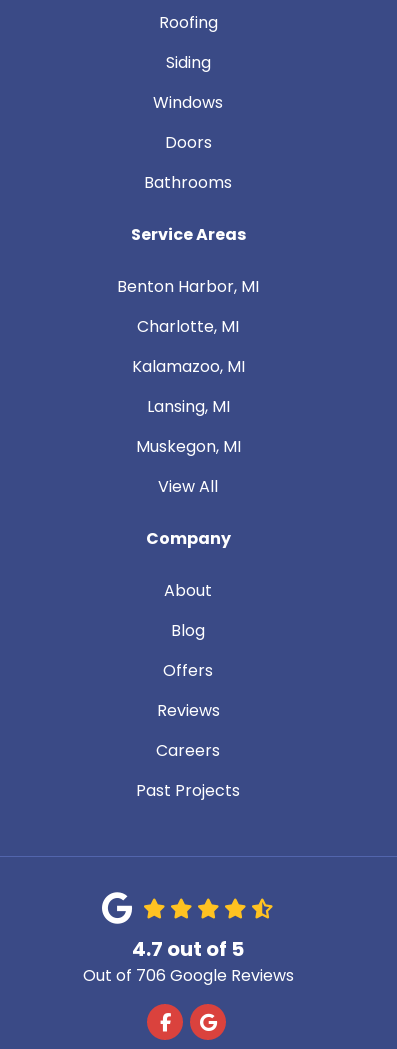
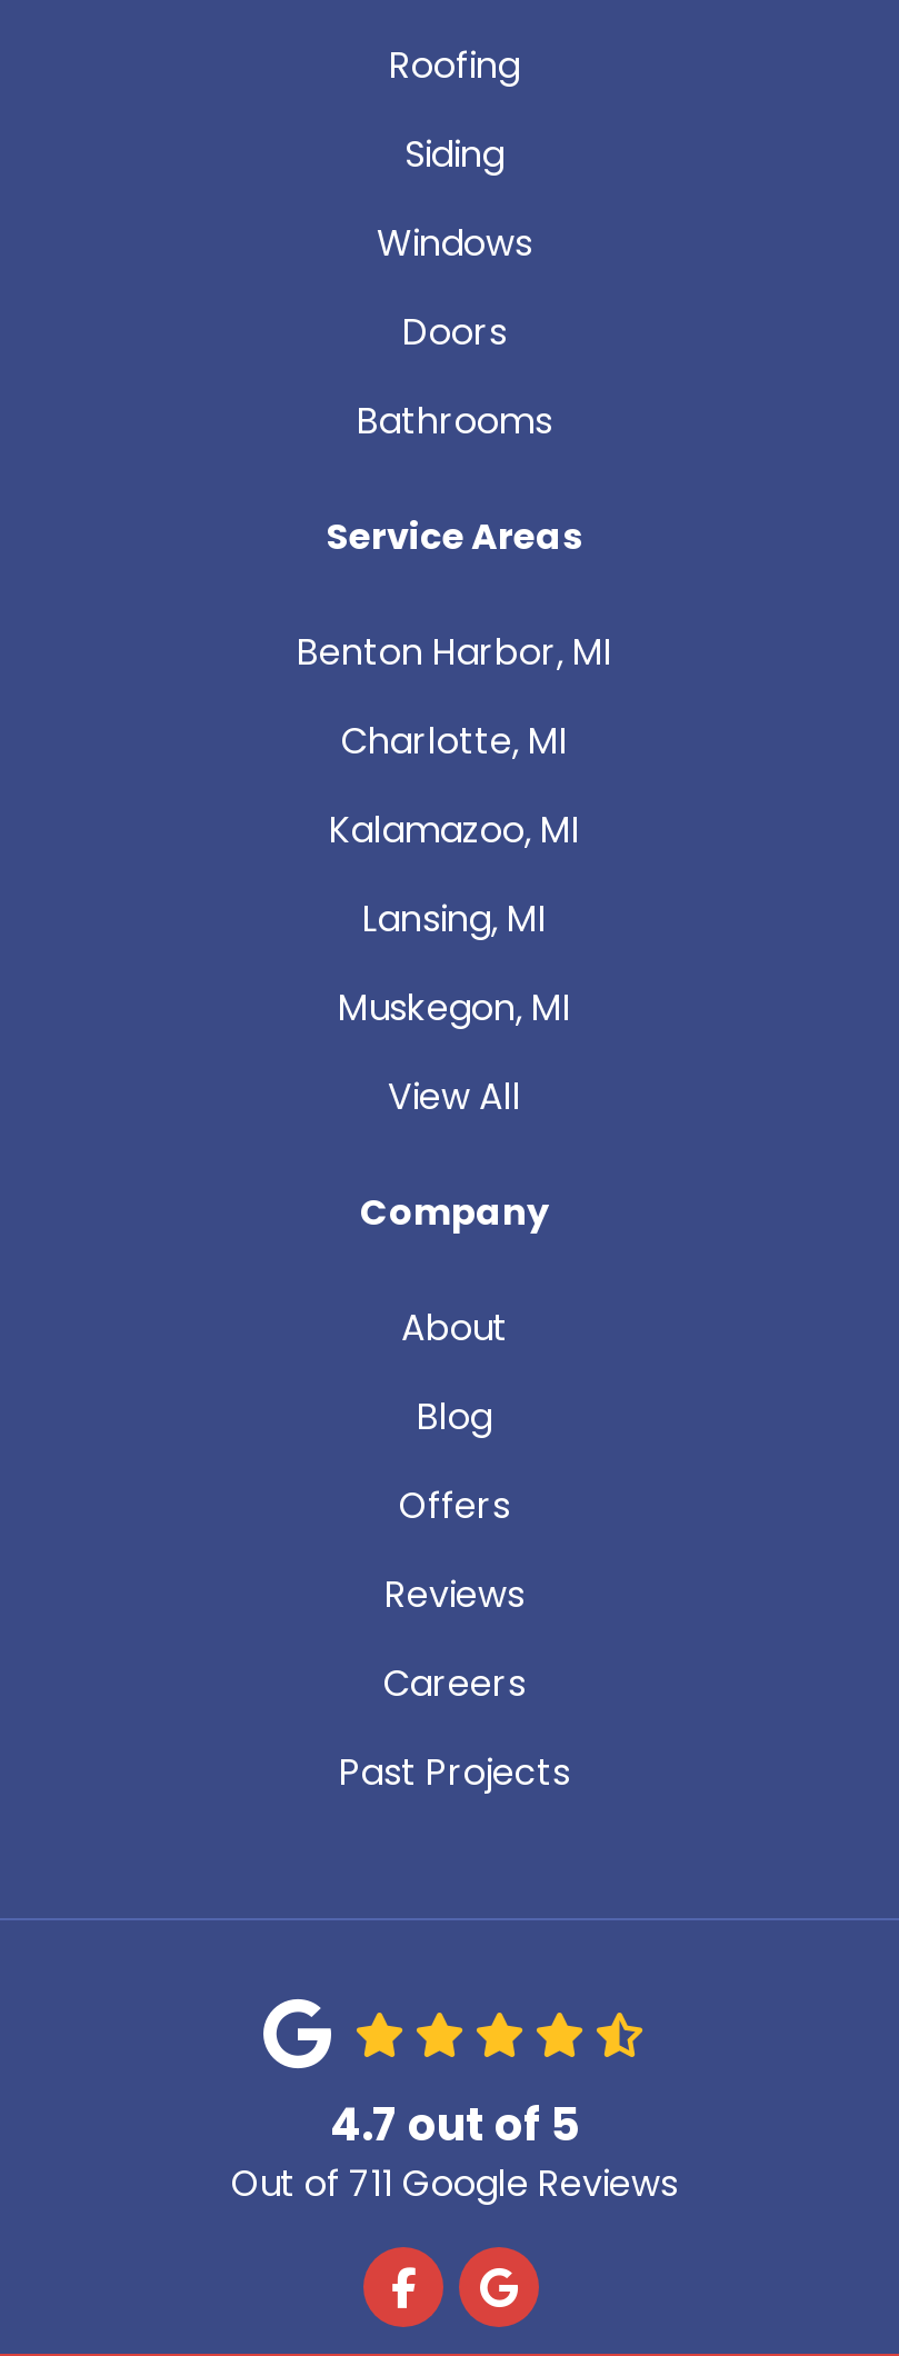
[82,964,293,987] Out of 706 Google Reviews -> [231,2159,678,2210] Out of 711 Google Reviews

